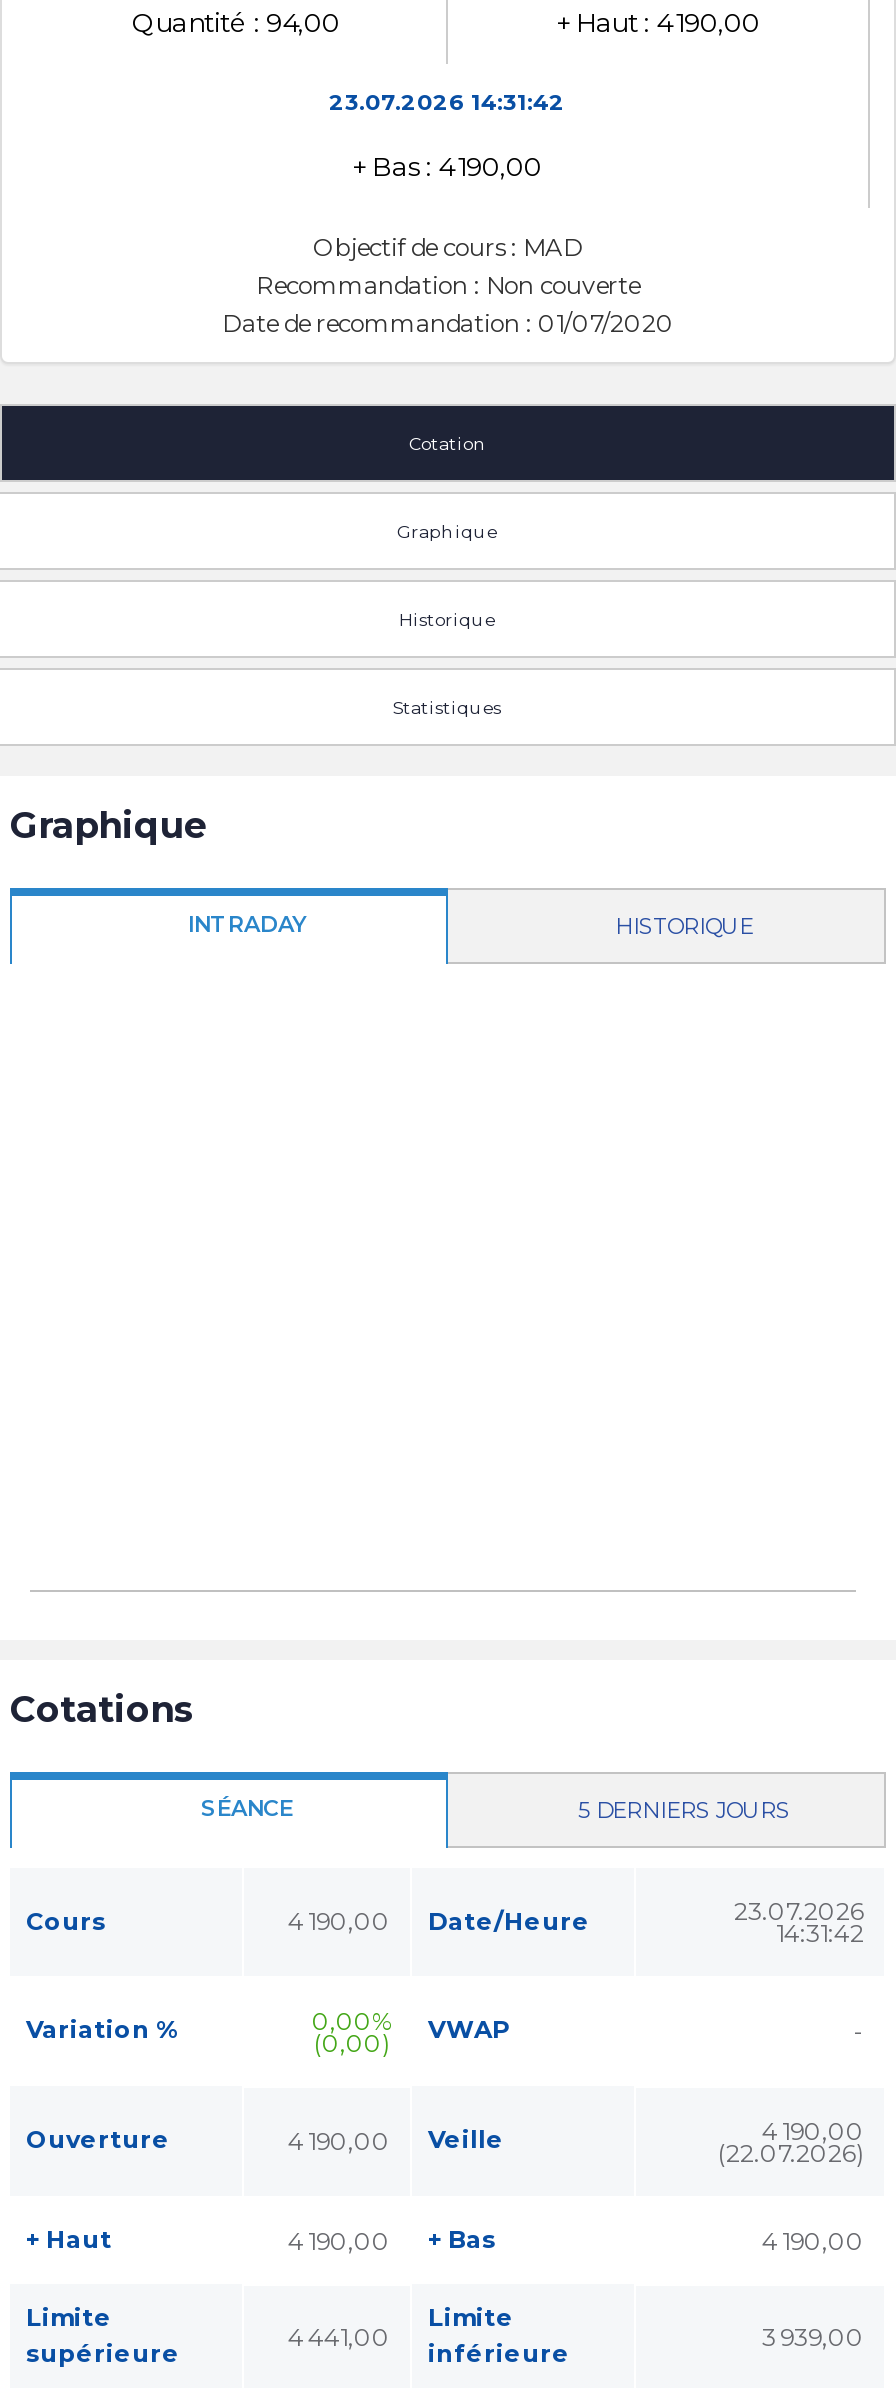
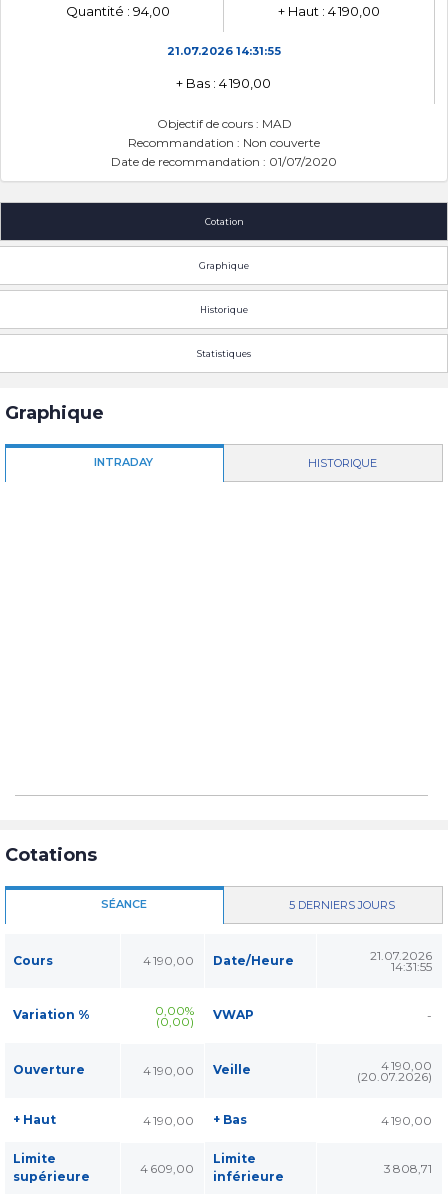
[329,88,565,116] 23.07.2026 14:31:42 -> [166,44,280,58] 21.07.2026 14:31:55
[734,1896,864,1926] 23.07.2026 -> [370,948,432,963] 21.07.2026
[776,1918,864,1948] 14:31:42 -> [391,959,432,974] 14:31:55
[718,2138,864,2168] (22.07.2026) -> [357,1069,432,1084] (20.07.2026)
[288,2322,390,2352] 4 441,00 -> [140,1161,194,1176] 4 609,00
[762,2322,864,2352] 3 939,00 -> [384,1161,432,1176] 3 808,71

